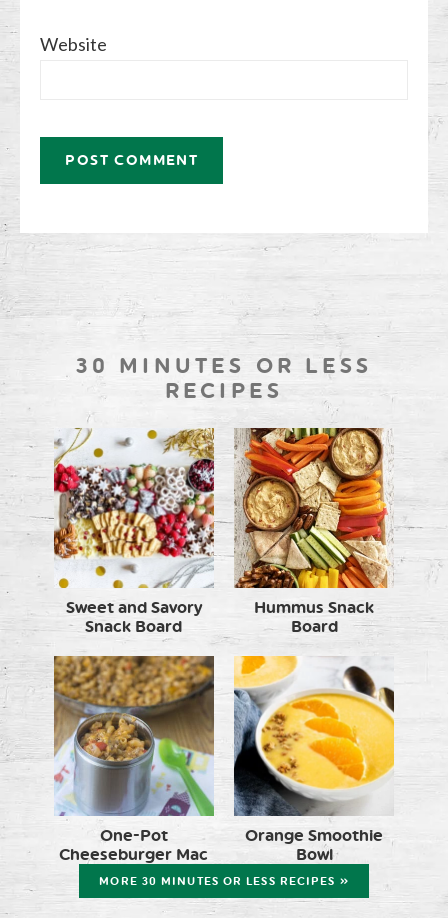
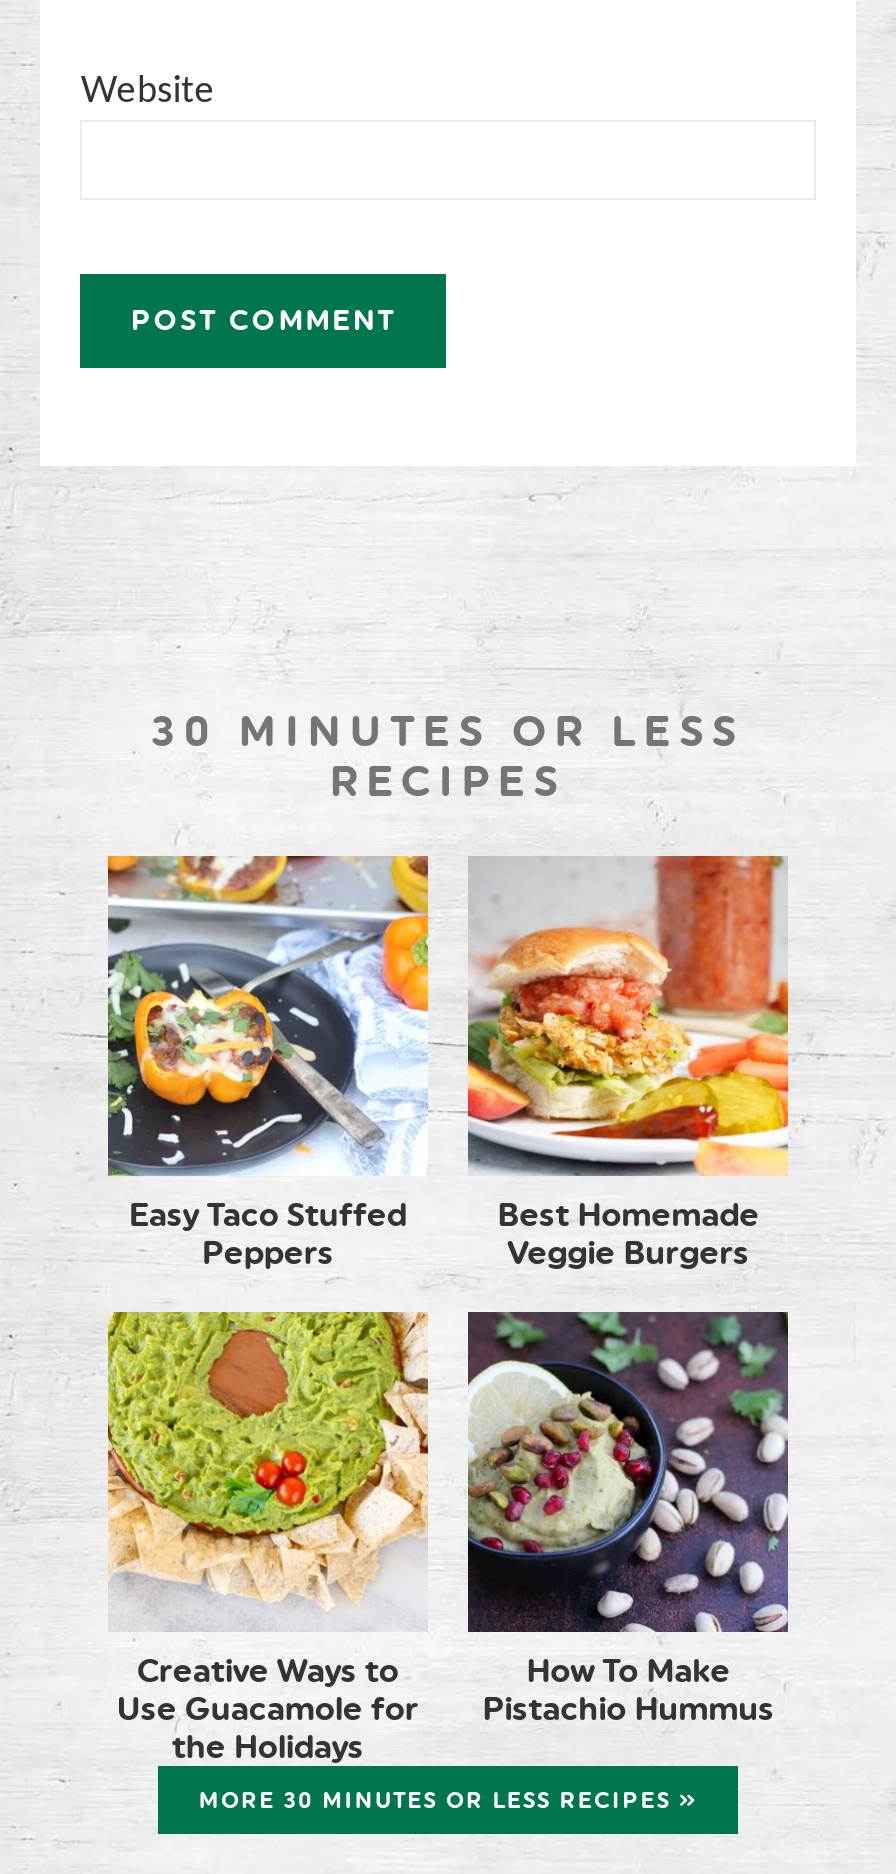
[53,428,215,636] [image] | Sweet and Savory | Snack Board -> [106,854,430,1272] [image] | Easy Taco Stuffed | Peppers
[234,427,394,636] [image] | Hummus Snack | Board -> [468,854,790,1272] [image] | Best Homemade | Veggie Burgers
[53,655,215,864] [image] | One-Pot | Cheeseburger Mac -> [108,1312,428,1766] [image] | Creative Ways to | Use Guacamole for | the Holidays
[234,655,395,864] [image] | Orange Smoothie | Bowl -> [466,1310,790,1728] [image] | How To Make | Pistachio Hummus

